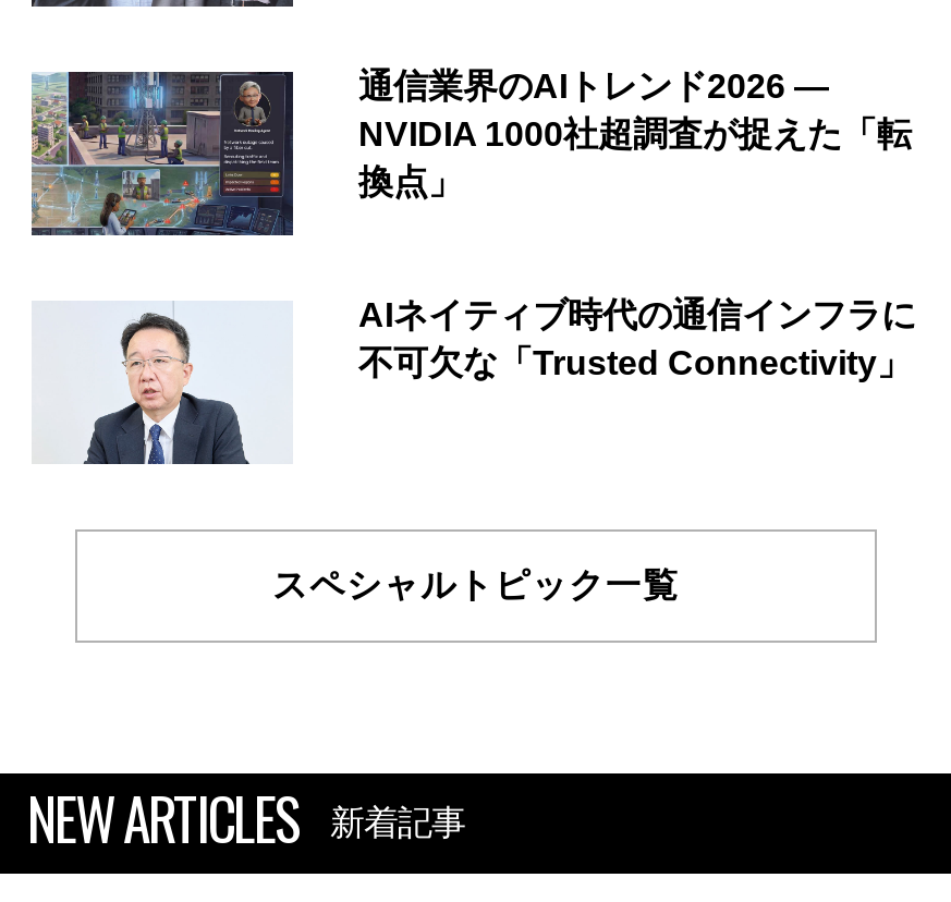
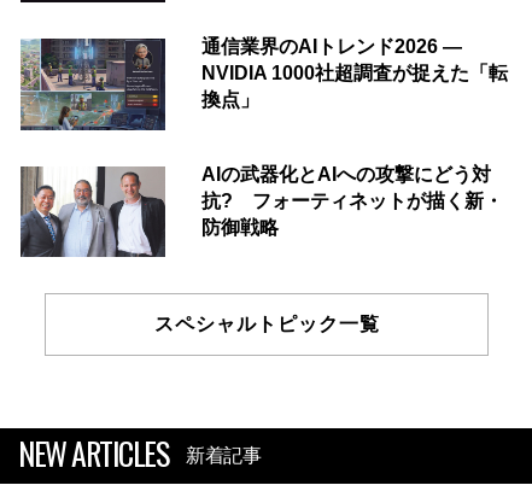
[32,295,916,466] [image] | AIネイティブ時代の通信インフラに | 不可欠な「Trusted Connectivity」 -> [19,163,503,258] [image] | AIの武器化とAIへの攻撃にどう対 | 抗? フォーティネットが描く新・ | 防御戦略

